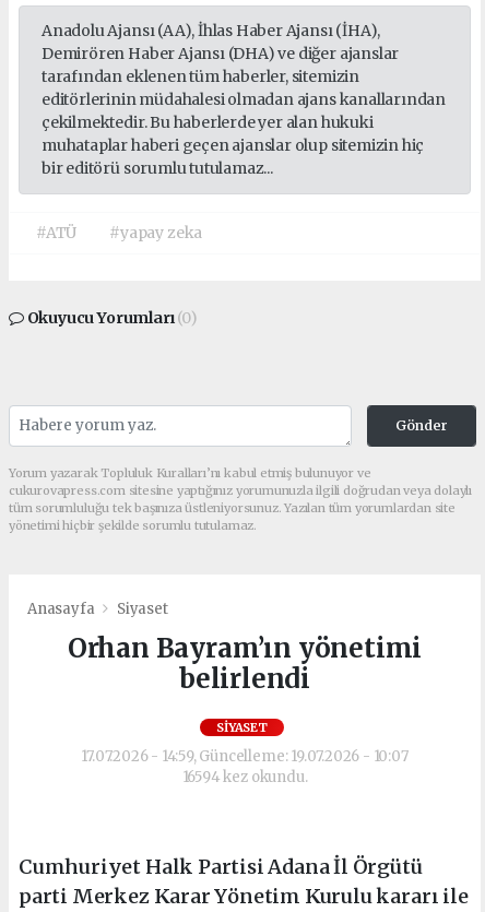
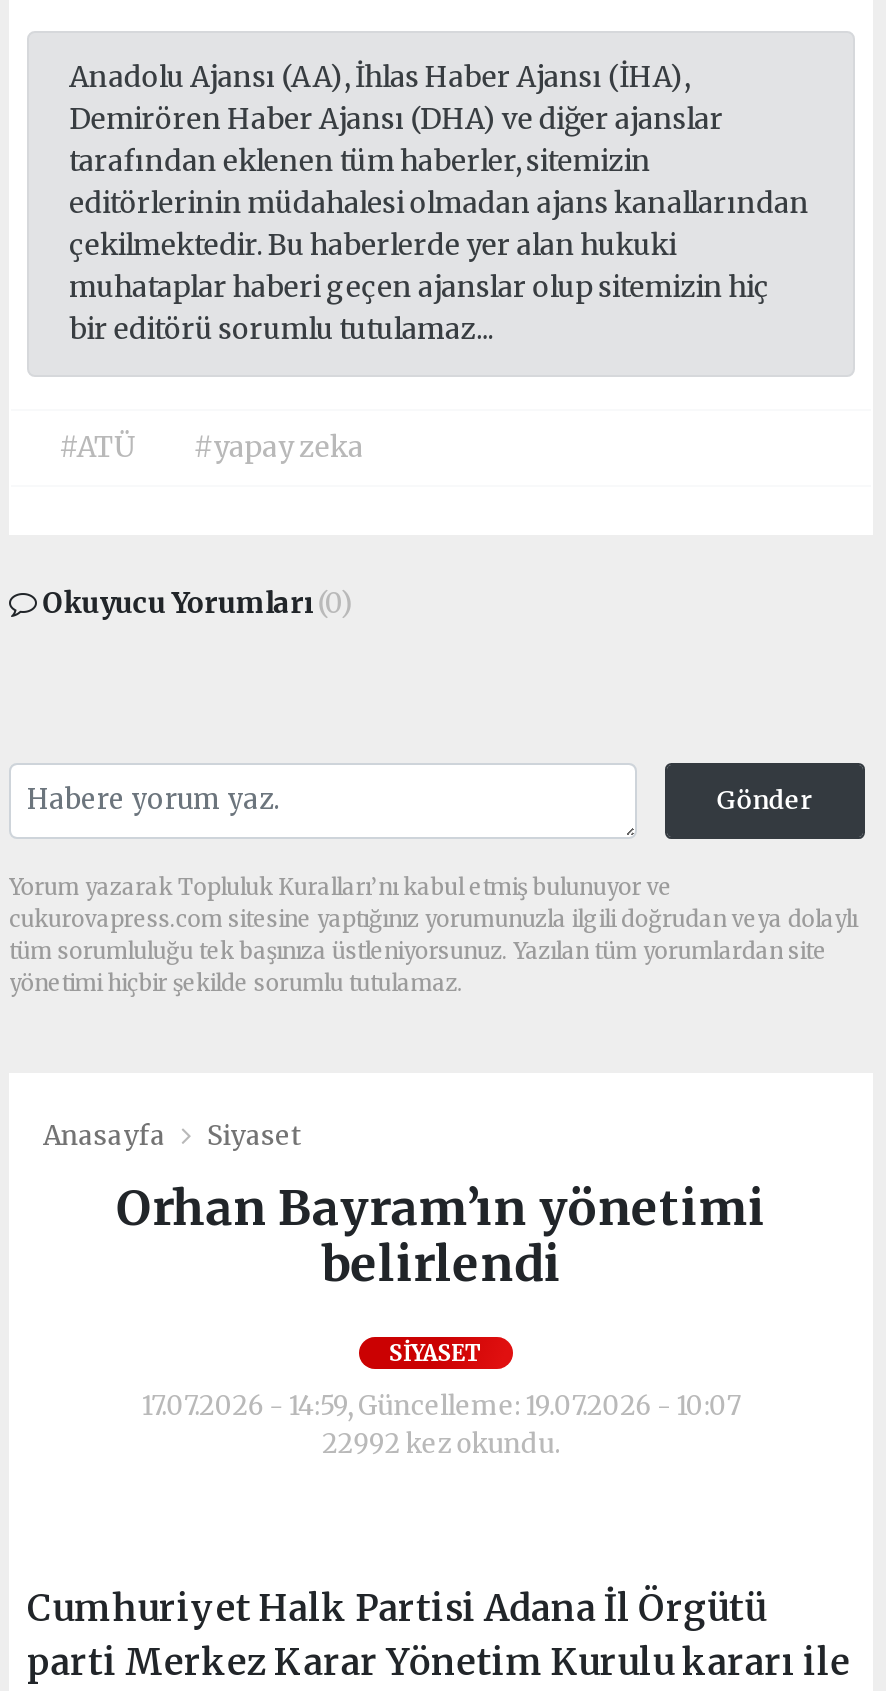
[182,768,307,786] 16594 kez okundu. -> [322,1427,560,1461] 22992 kez okundu.

